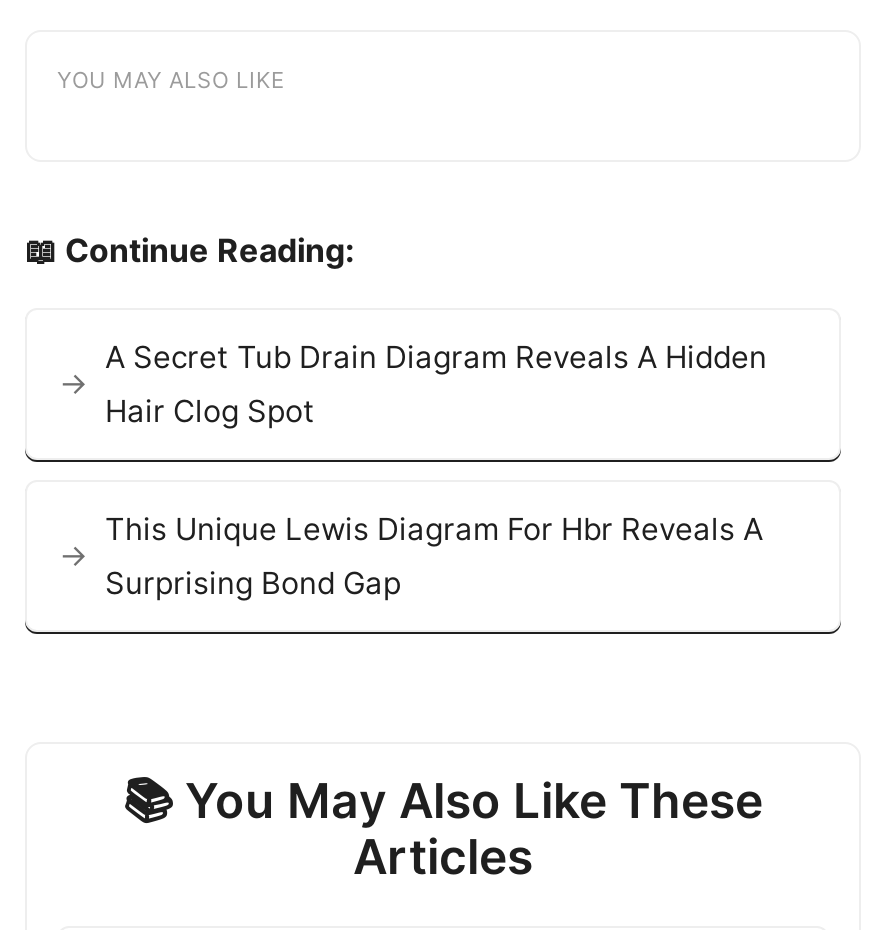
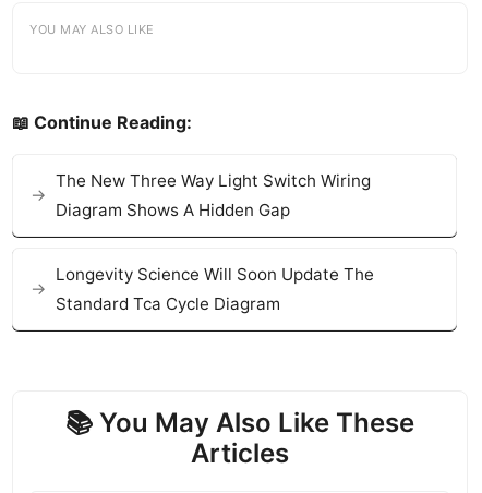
[105,337,767,429] A Secret Tub Drain Diagram Reveals A Hidden | Hair Clog Spot -> [56,170,371,220] The New Three Way Light Switch Wiring | Diagram Shows A Hidden Gap
[105,509,763,601] This Unique Lewis Diagram For Hbr Reveals A | Surprising Bond Gap -> [56,264,374,314] Longevity Science Will Soon Update The | Standard Tca Cycle Diagram

